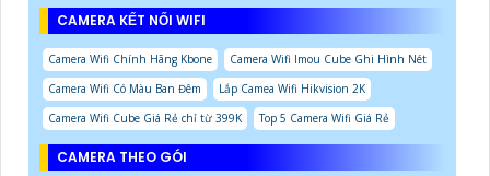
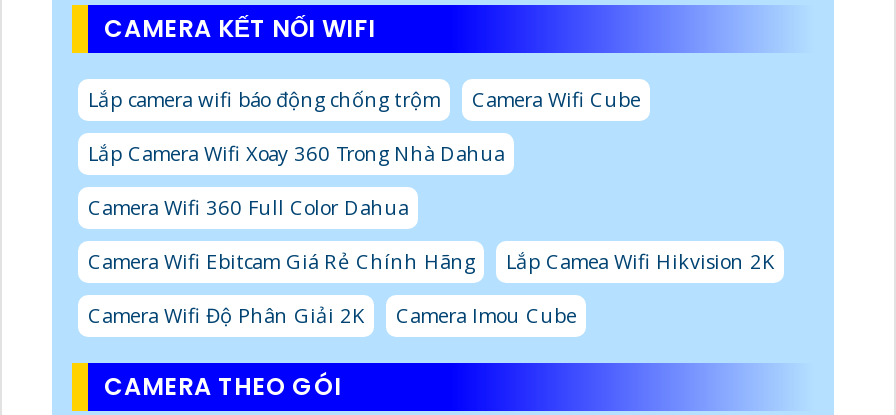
[48,51,427,96] Camera Wifi Chính Hãng Kbone | Camera Wifi Imou Cube Ghi Hình Nét | Camera Wifi Có Màu Ban Đêm -> [88,85,640,275] Lắp camera wifi báo động chống trộm | Camera Wifi Cube | Lắp Camera Wifi Xoay 360 Trong Nhà Dahua | Camera Wifi 360 Full Color Dahua | Camera Wifi Ebitcam Giá Rẻ Chính Hãng
[48,110,389,125] Camera Wifi Cube Giá Rẻ chỉ từ 399K | Top 5 Camera Wifi Giá Rẻ -> [88,301,576,329] Camera Wifi Độ Phân Giải 2K | Camera Imou Cube

